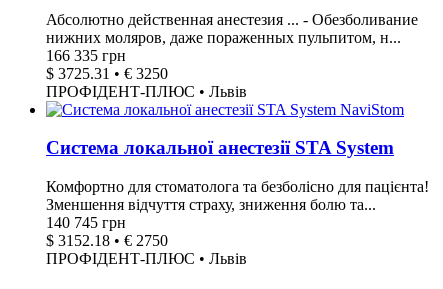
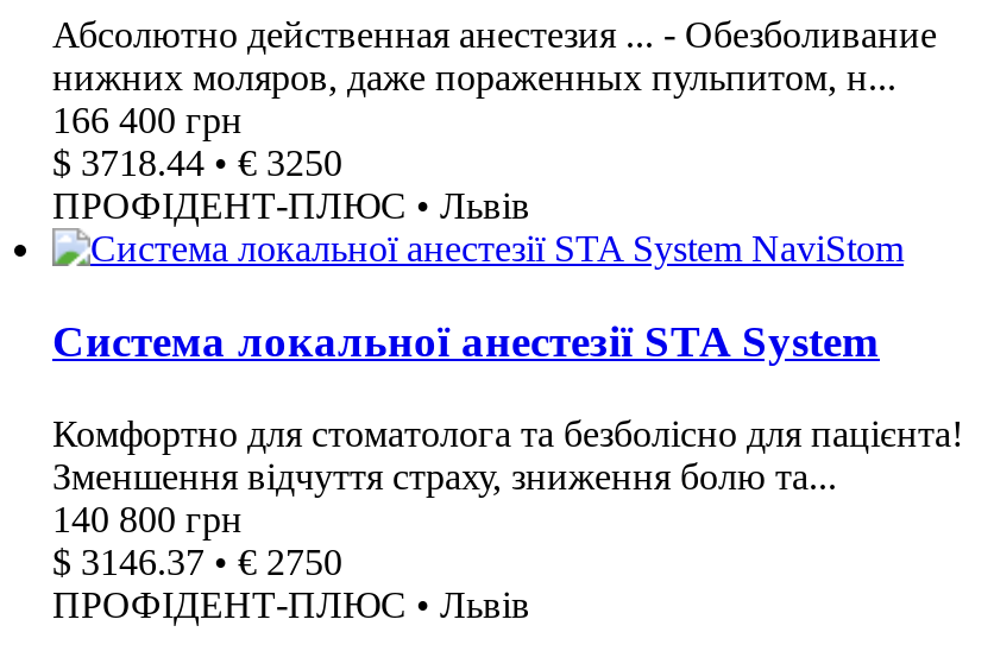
[46,47,126,64] 166 335 грн -> [52,101,243,141] 166 400 грн
[46,65,168,82] $ 3725.31 • € 3250 -> [52,143,342,184] $ 3718.44 • € 3250
[46,214,126,231] 140 745 грн -> [52,498,243,539] 140 800 грн
[46,232,168,249] $ 3152.18 • € 2750 -> [52,541,342,581] $ 3146.37 • € 2750

